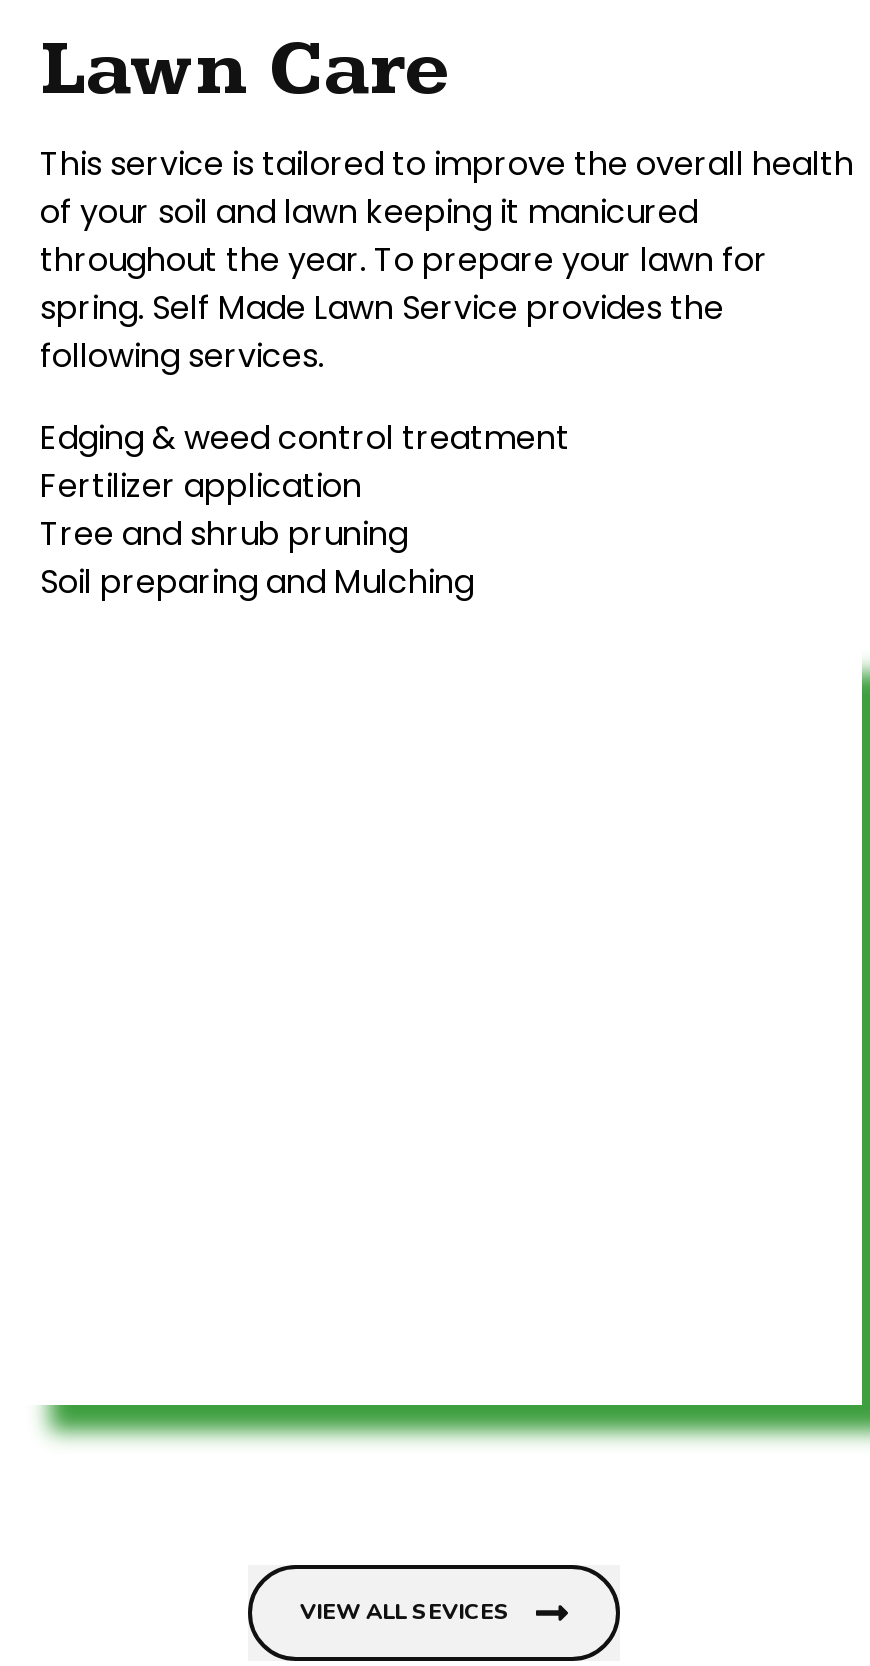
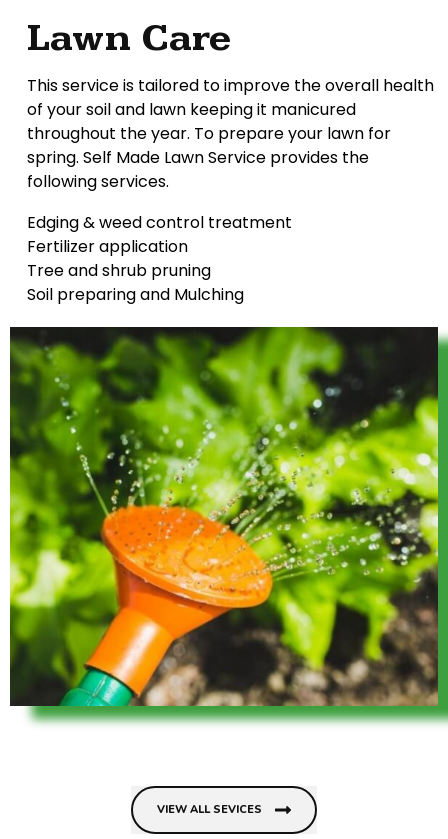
none -> [9,326,439,707] [image]

